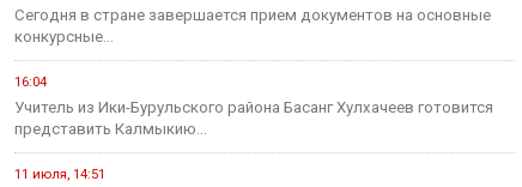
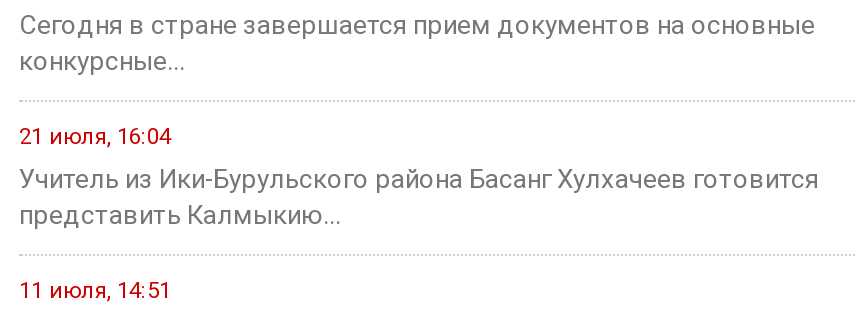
[14,74,47,89] 16:04 -> [19,123,171,149] 21 июля, 16:04

